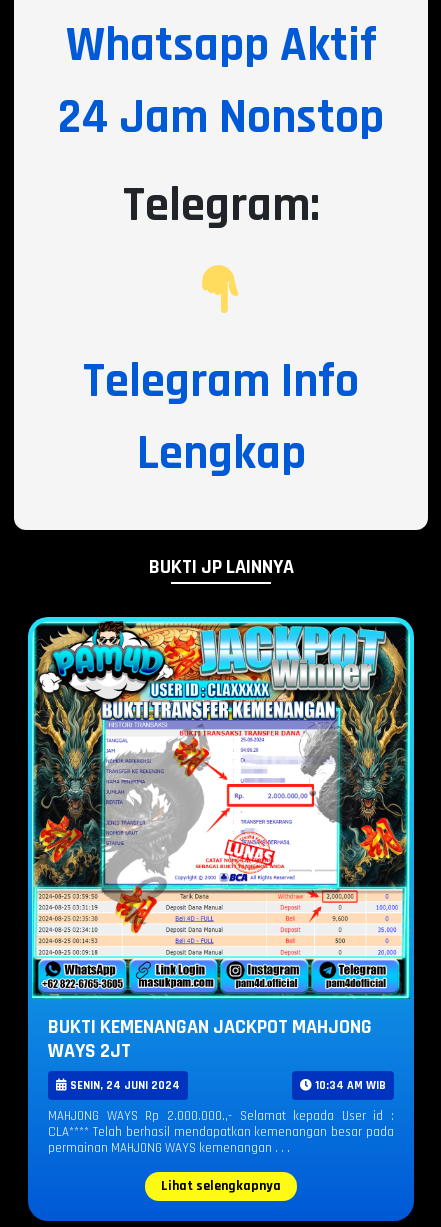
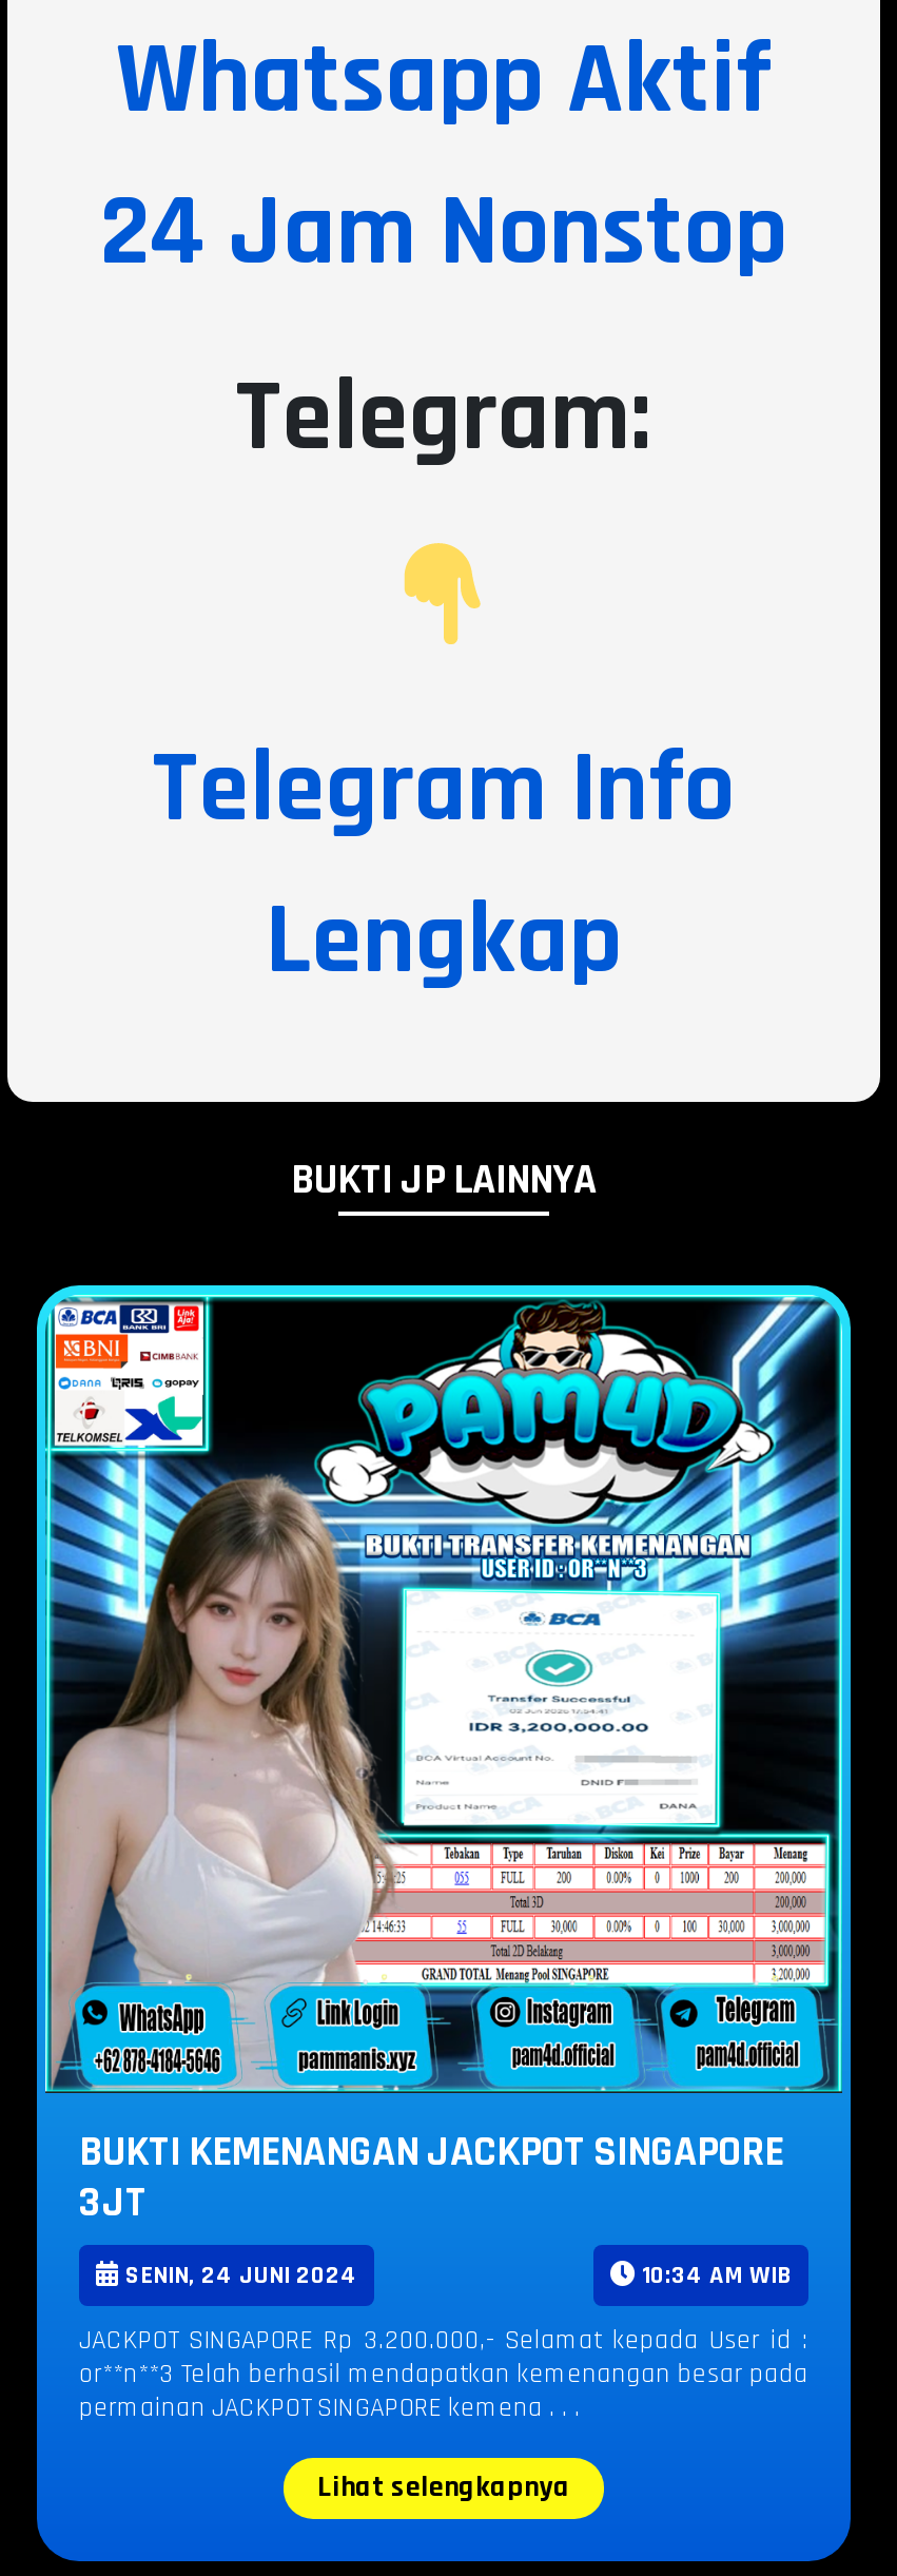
[31,621,410,1064] [image] | BUKTI KEMENANGAN JACKPOT MAHJONG | WAYS 2JT -> [43,1294,840,2230] [image] | BUKTI KEMENANGAN JACKPOT SINGAPORE | 3JT
[48,1108,394,1124] MAHJONG WAYS Rp 2.000.000.,- Selamat kepada User id : -> [79,2323,808,2356] JACKPOT SINGAPORE Rp 3.200.000,- Selamat kepada User id :
[48,1124,394,1140] CLA**** Telah berhasil mendapatkan kemenangan besar pada -> [79,2356,808,2390] or**n**3 Telah berhasil mendapatkan kemenangan besar pada
[48,1140,290,1156] permainan MAHJONG WAYS kemenangan . . . -> [79,2390,581,2424] permainan JACKPOT SINGAPORE kemena . . .

